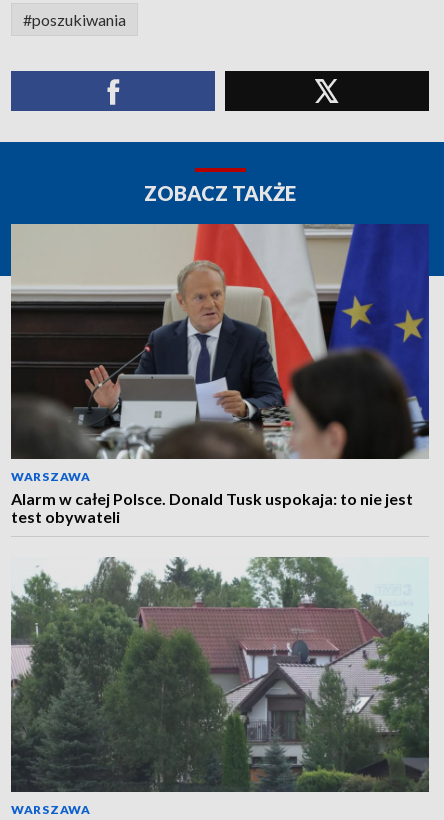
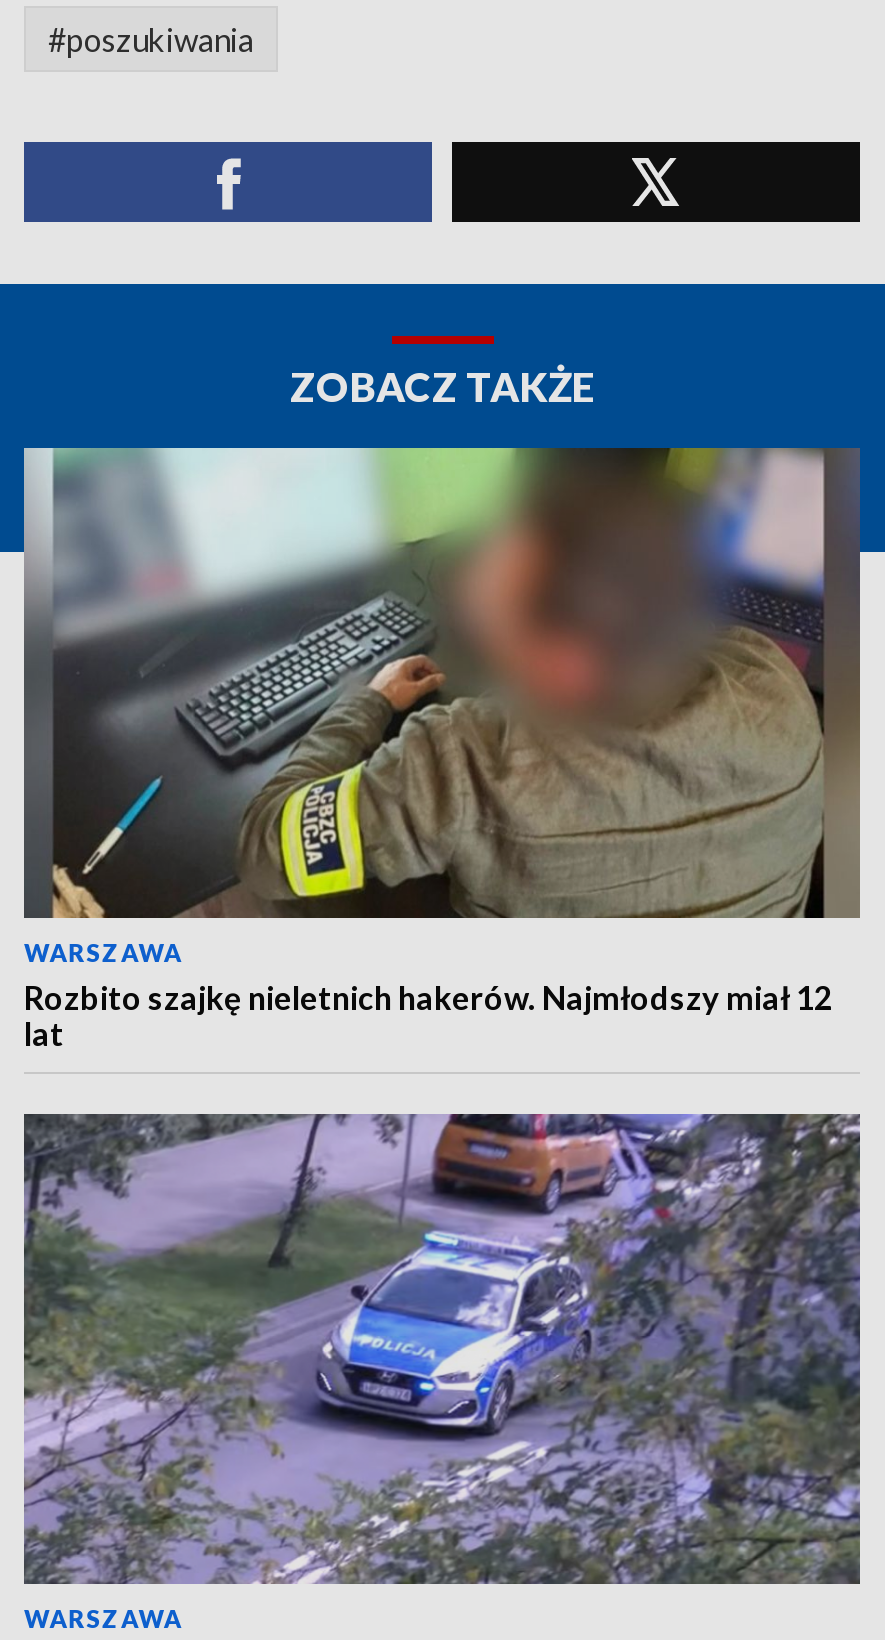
[11,223,430,526] [image] | Alarm w całej Polsce. Donald Tusk uspokaja: to nie jest | test obywateli -> [24,446,862,1052] [image] | Rozbito szajkę nieletnich hakerów. Najmłodszy miał 12 | lat
[10,556,429,793] [image] -> [22,1112,862,1584] [image]

